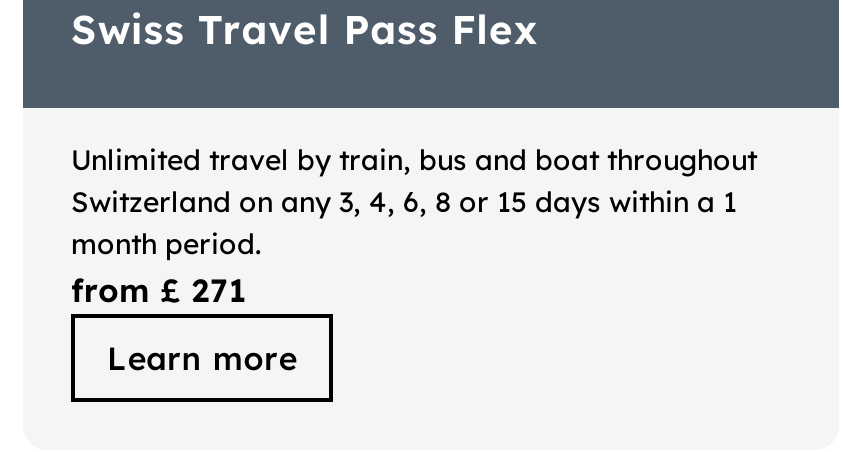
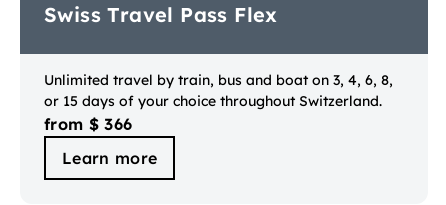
[71,143,757,311] Unlimited travel by train, bus and boat throughout | Switzerland on any 3, 4, 6, 8 or 15 days within a 1 | month period. | from £ 271 -> [44,71,393,134] Unlimited travel by train, bus and boat on 3, 4, 6, 8, | or 15 days of your choice throughout Switzerland. | from $ 366

